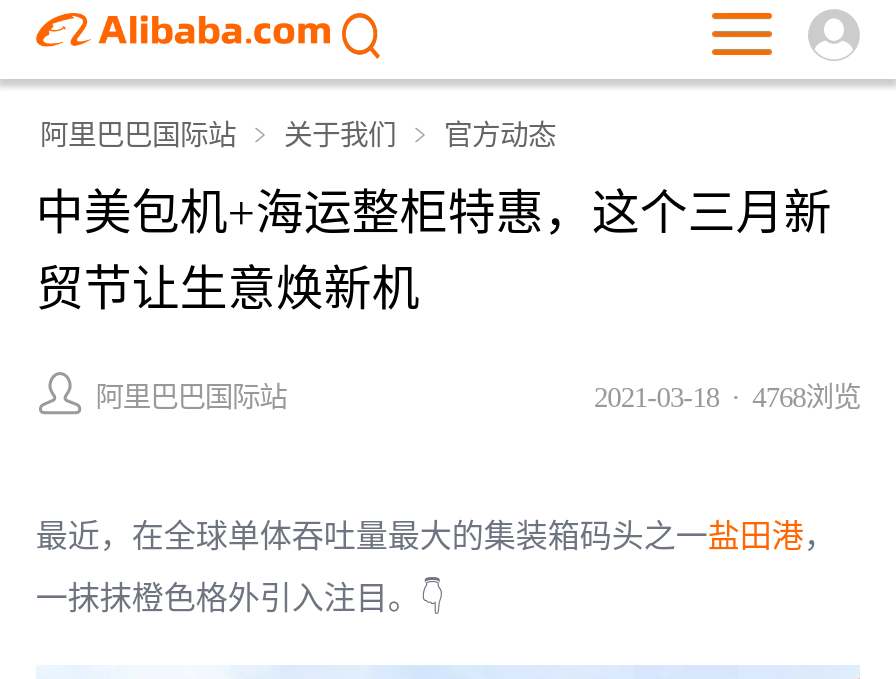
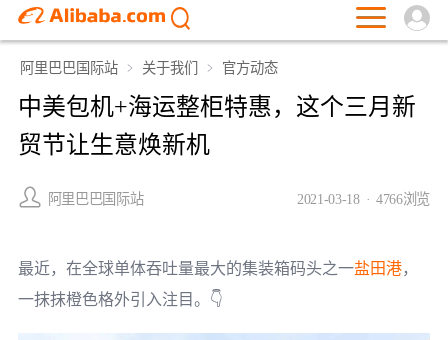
[594,381,860,413] 2021-03-18 · 4768浏览 -> [297,191,430,207] 2021-03-18 · 4766浏览

